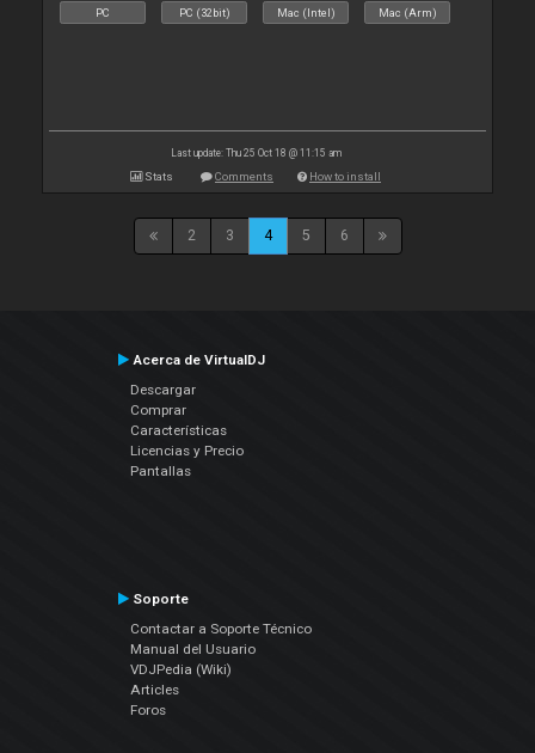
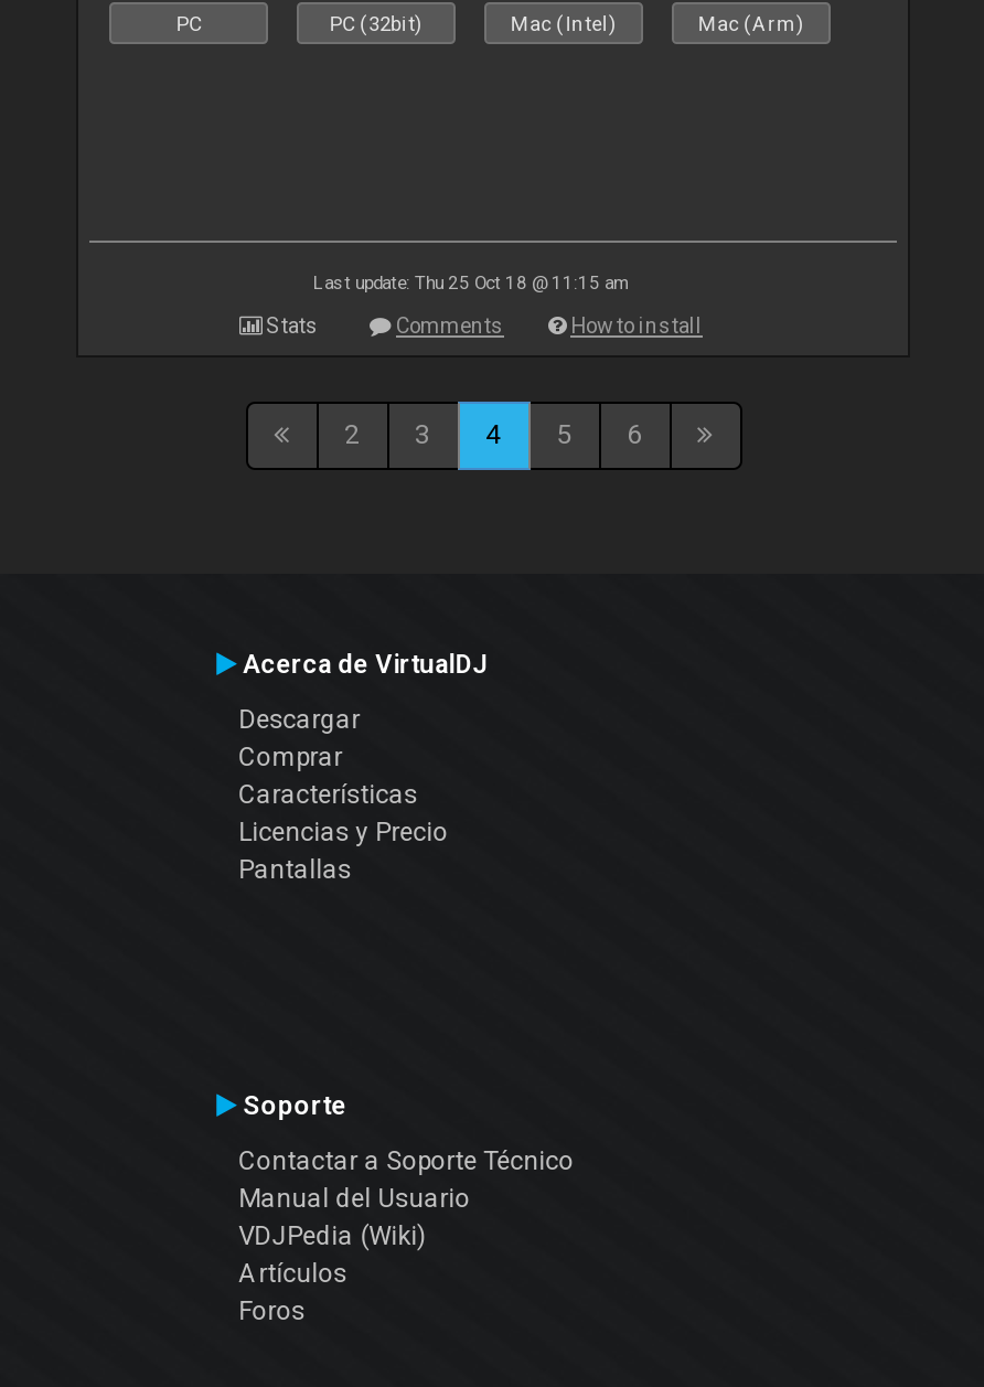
[130,682,179,699] Articles -> [238,1259,347,1290] Artículos

